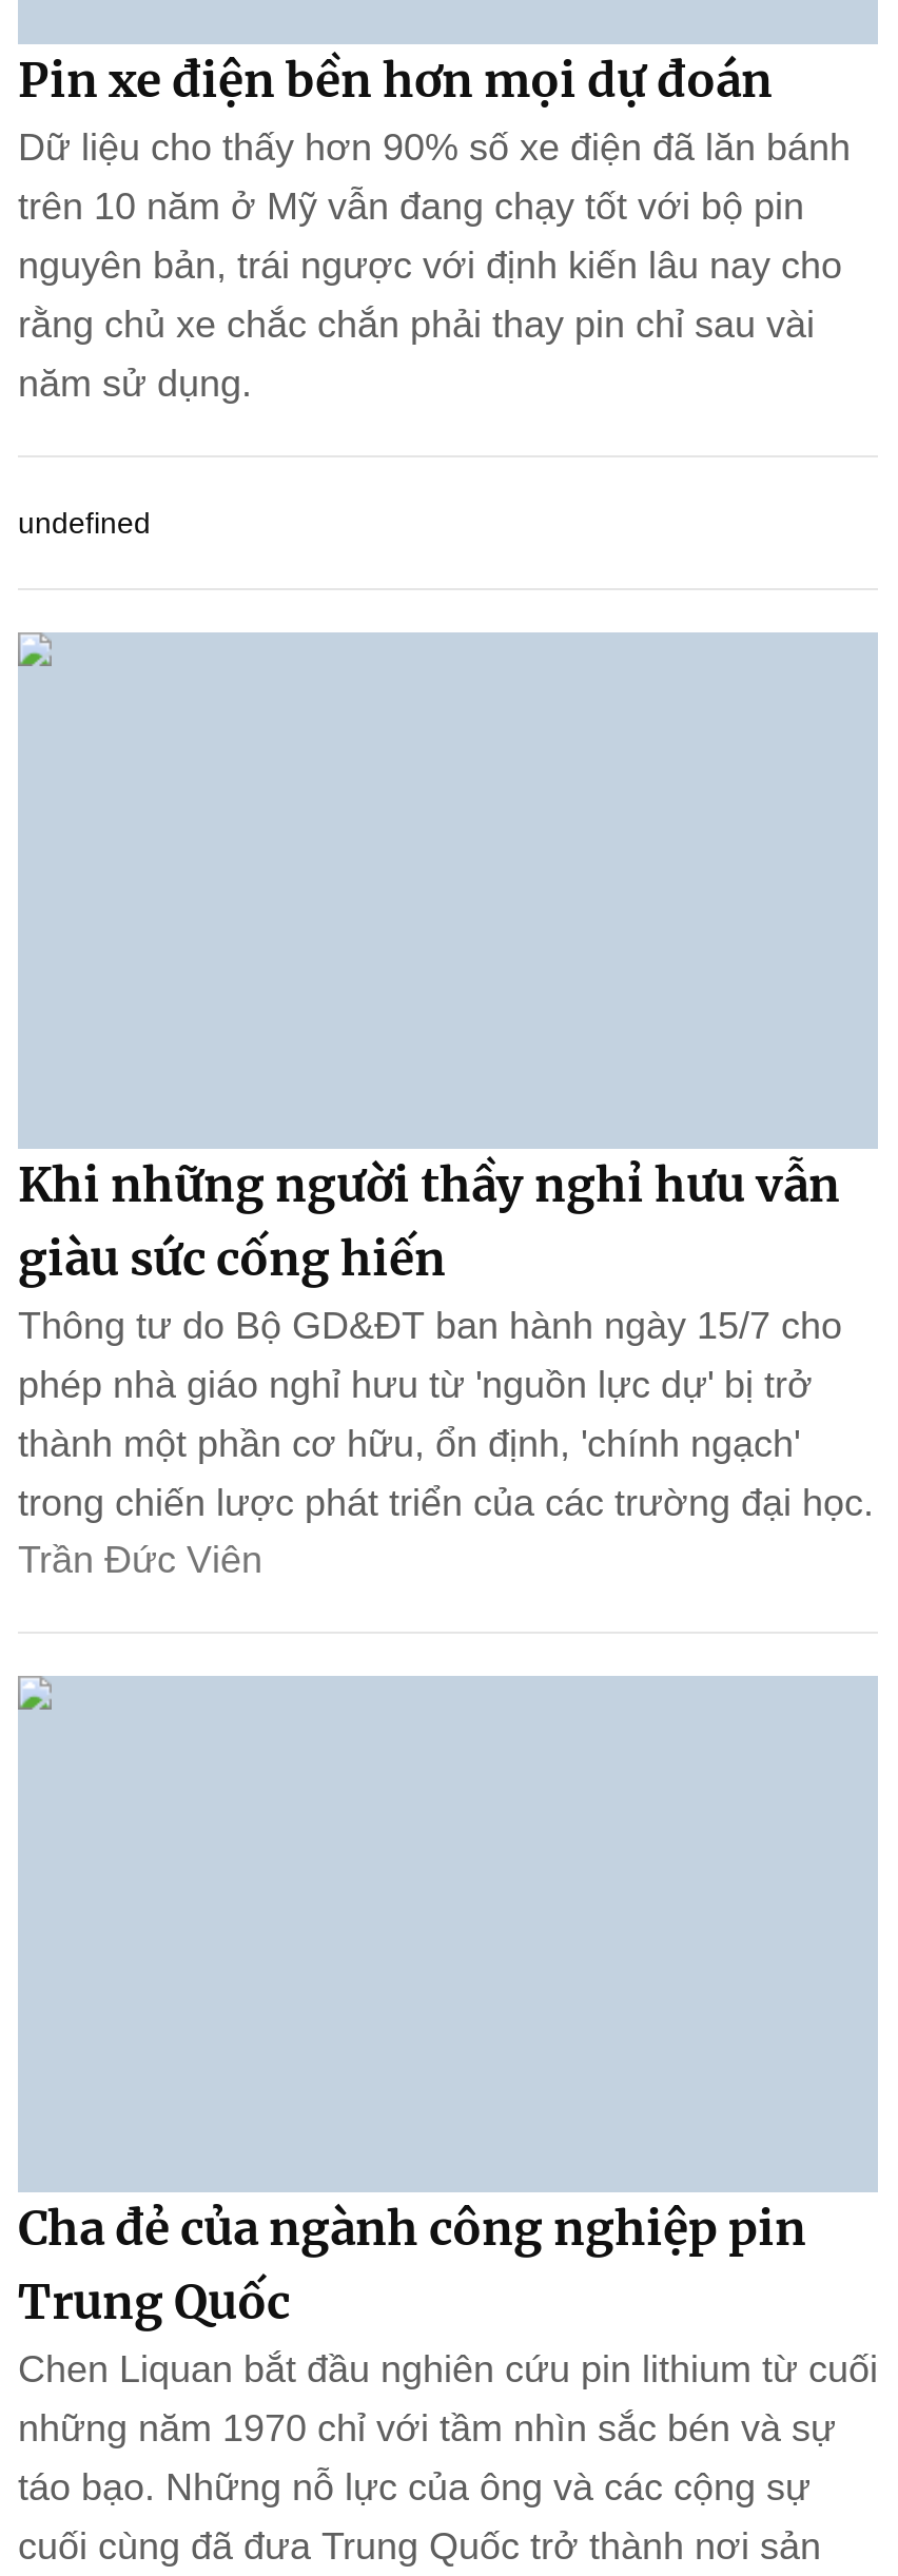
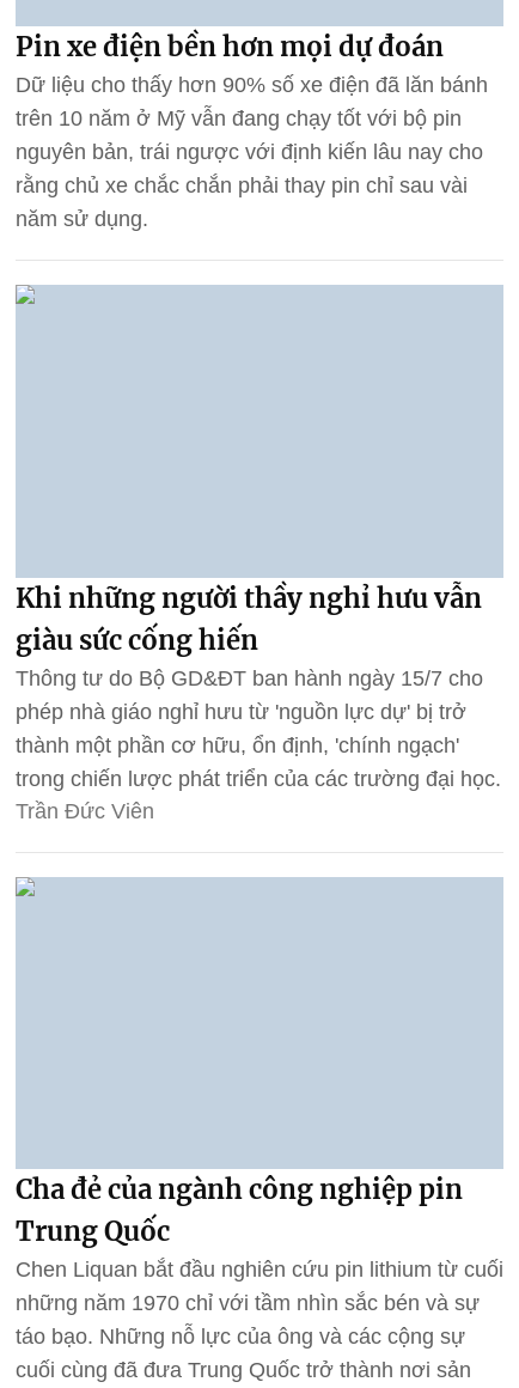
[18,506,151,539] undefined -> none

